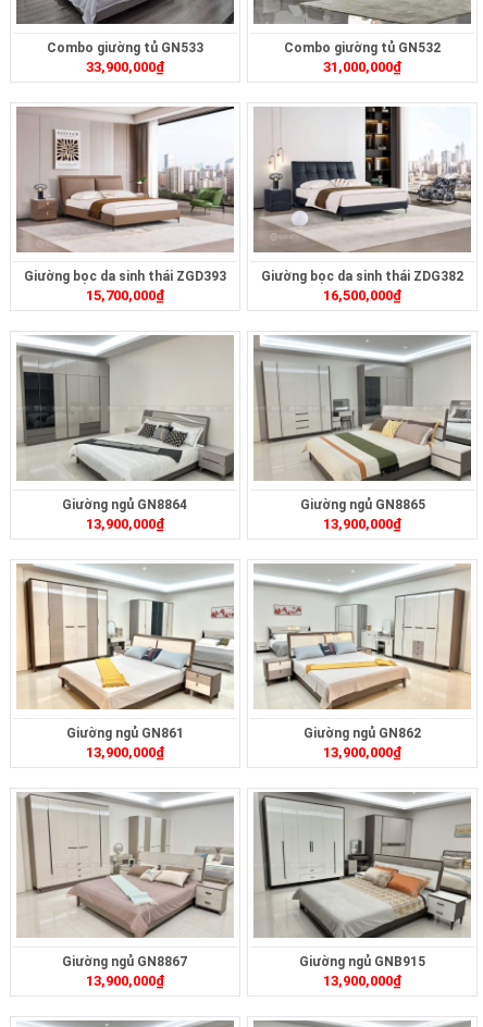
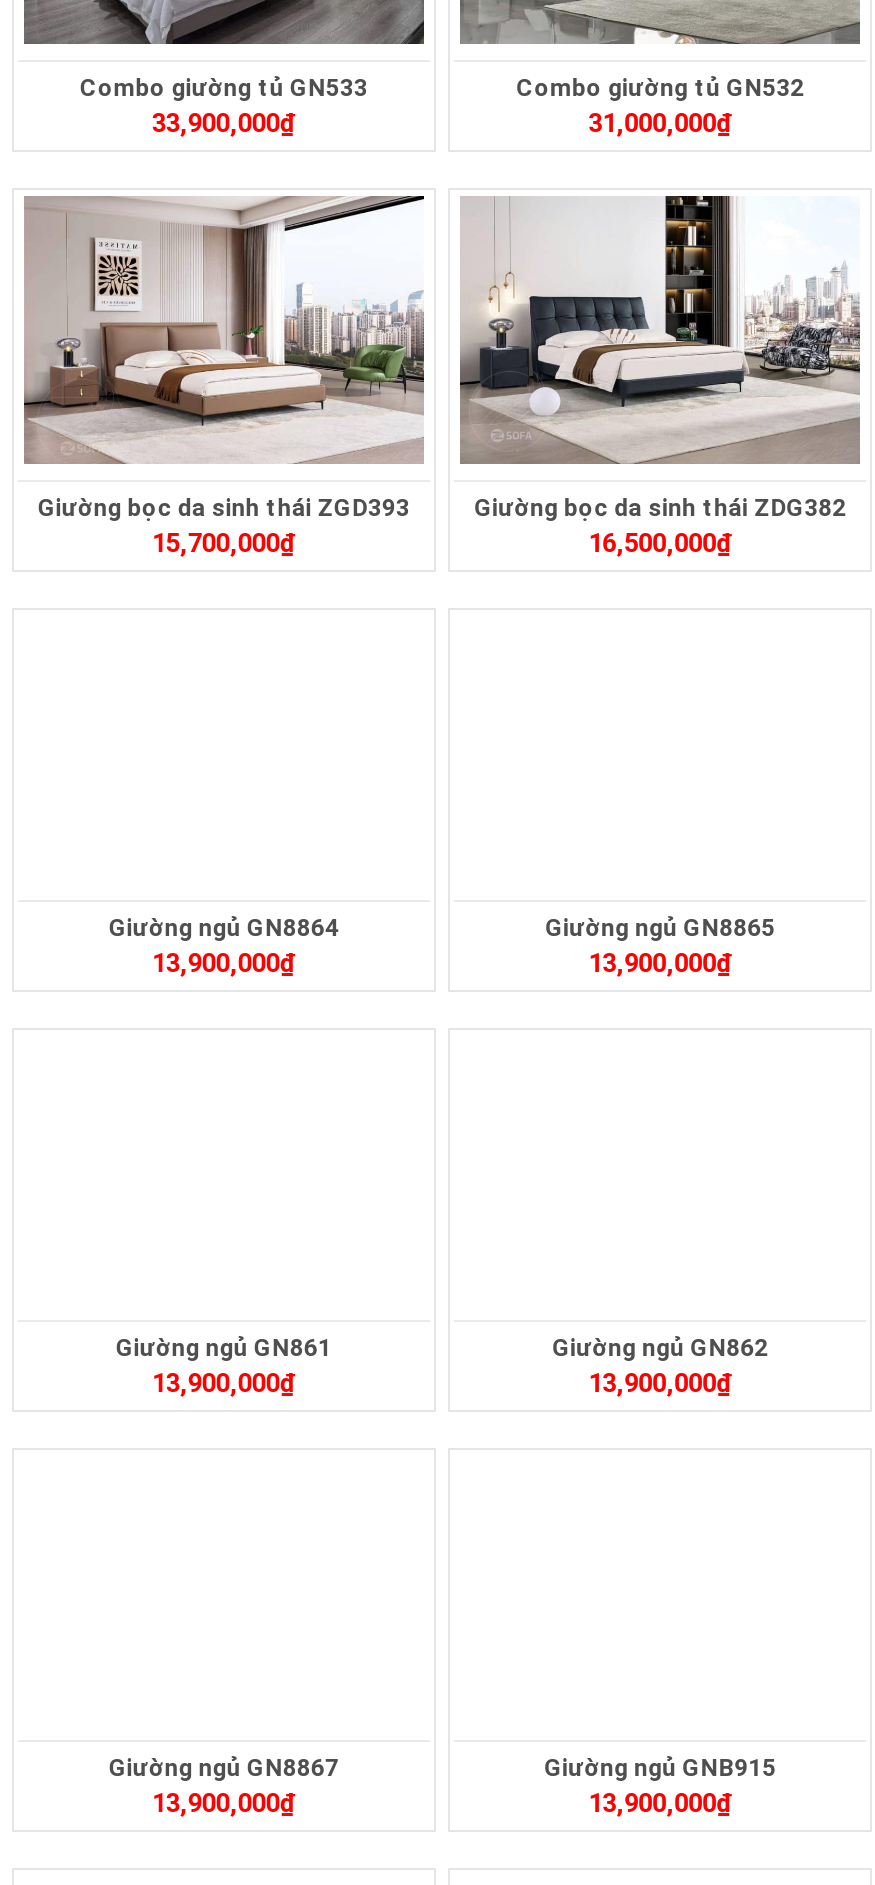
[15,334,235,482] [image] -> none
[252,334,472,482] [image] -> none
[15,562,235,710] [image] -> none
[252,564,472,710] [image] -> none
[16,791,235,939] [image] -> none
[252,791,472,939] [image] -> none

